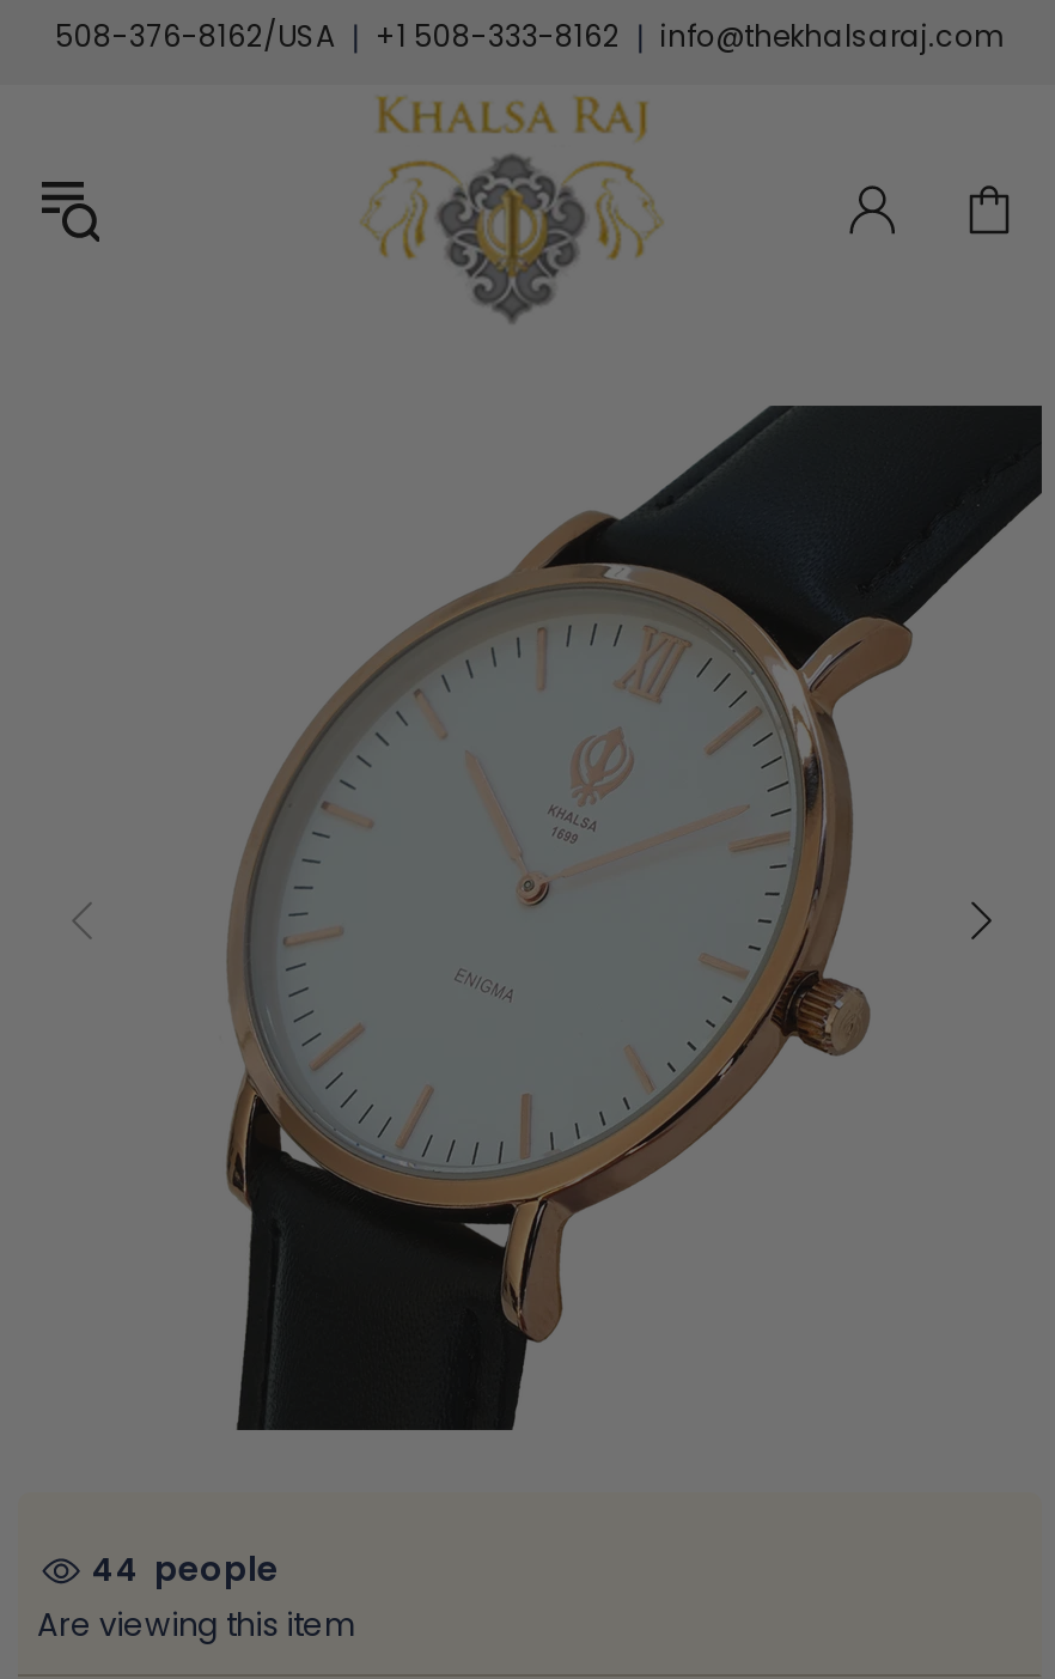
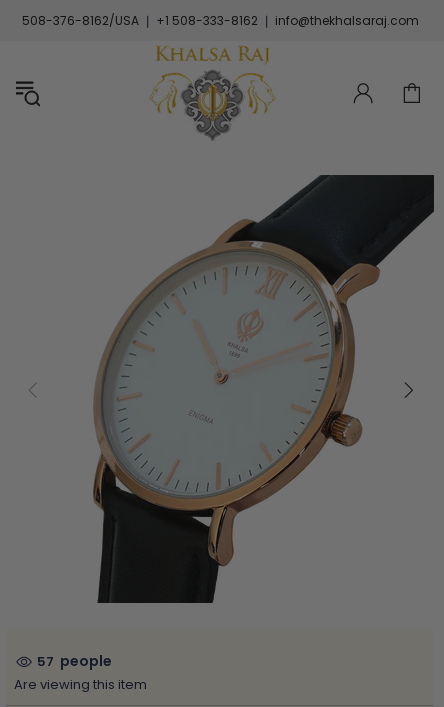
[92,1545,279,1593] 44 people -> [37,651,112,671] 57 people

